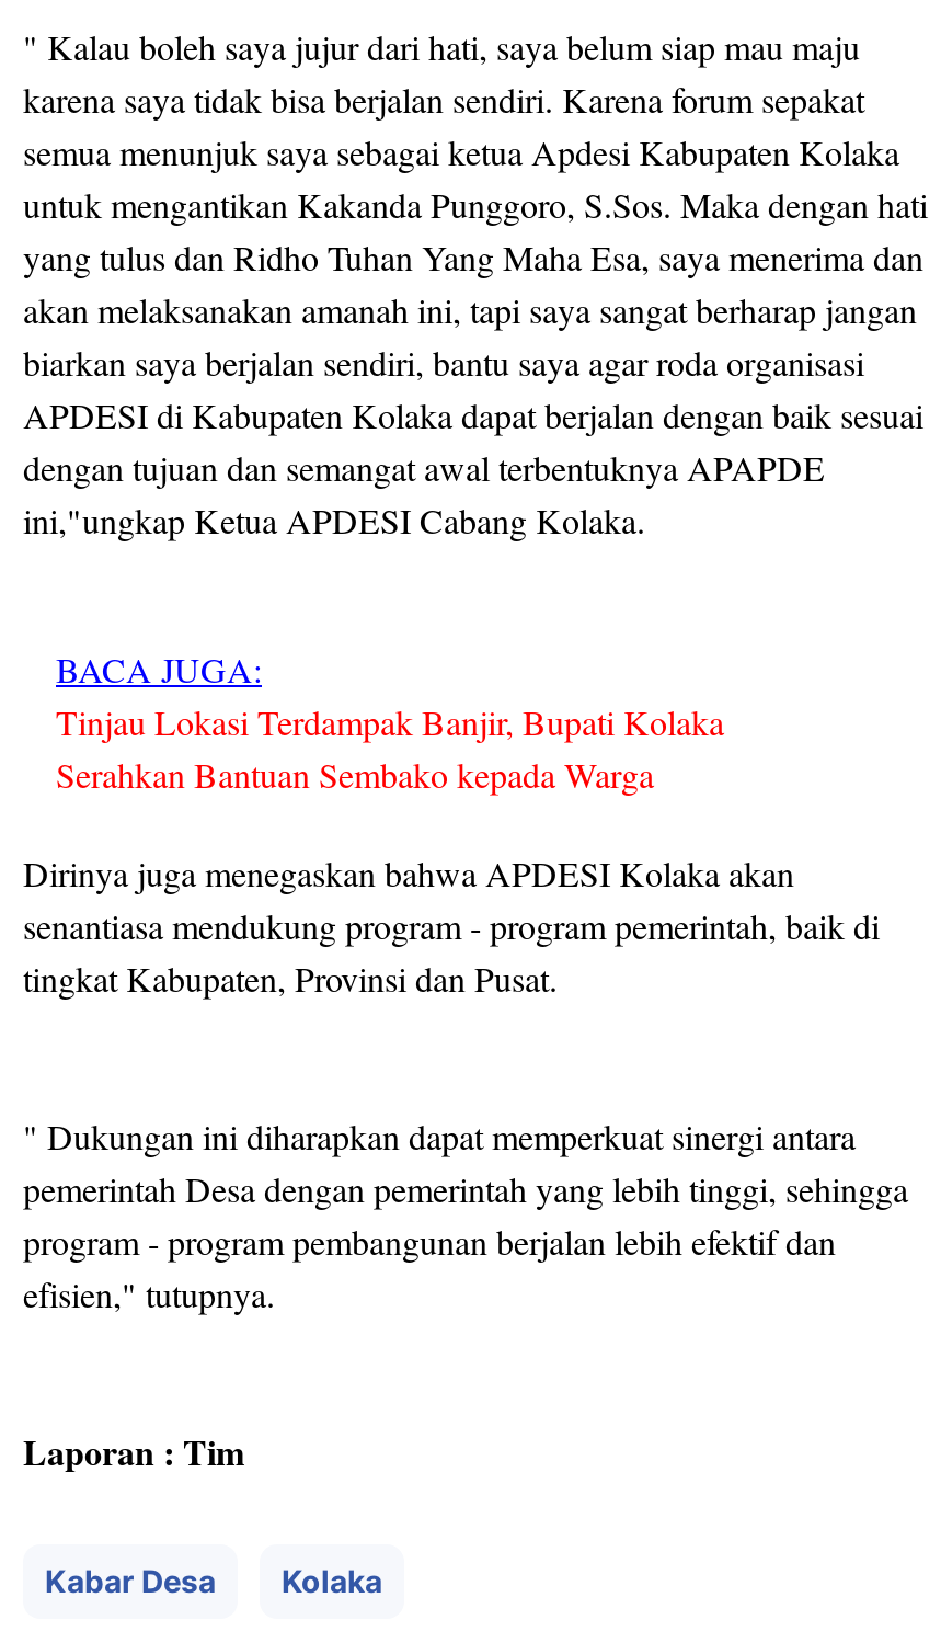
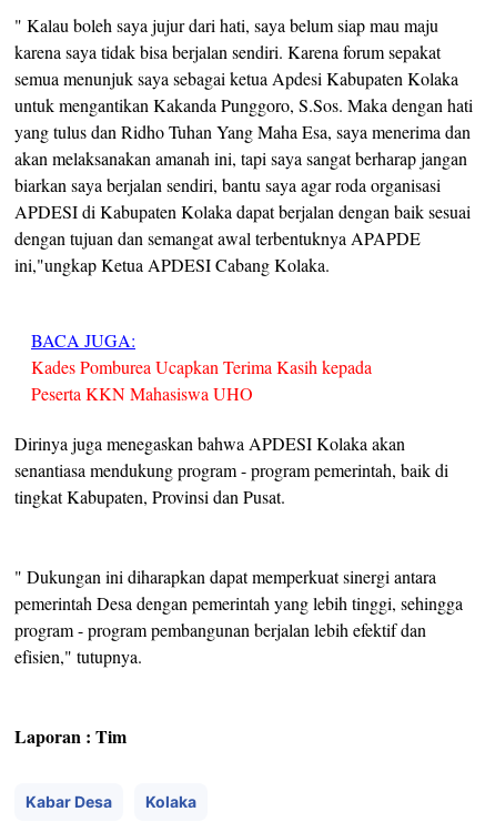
[56,698,724,797] Tinjau Lokasi Terdampak Banjir, Bupati Kolaka | Serahkan Bantuan Sembako kepada Warga -> [31,355,372,405] Kades Pomburea Ucapkan Terima Kasih kepada | Peserta KKN Mahasiswa UHO

